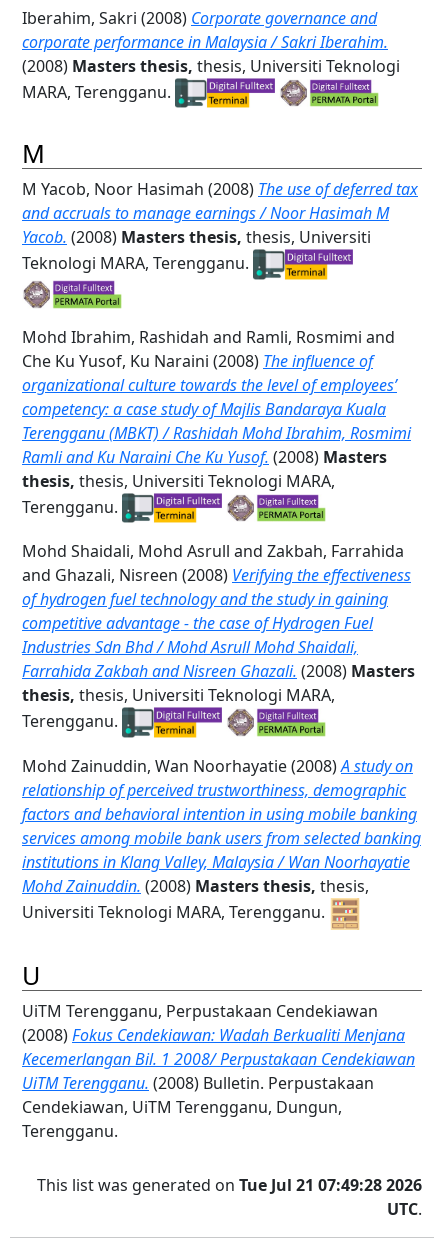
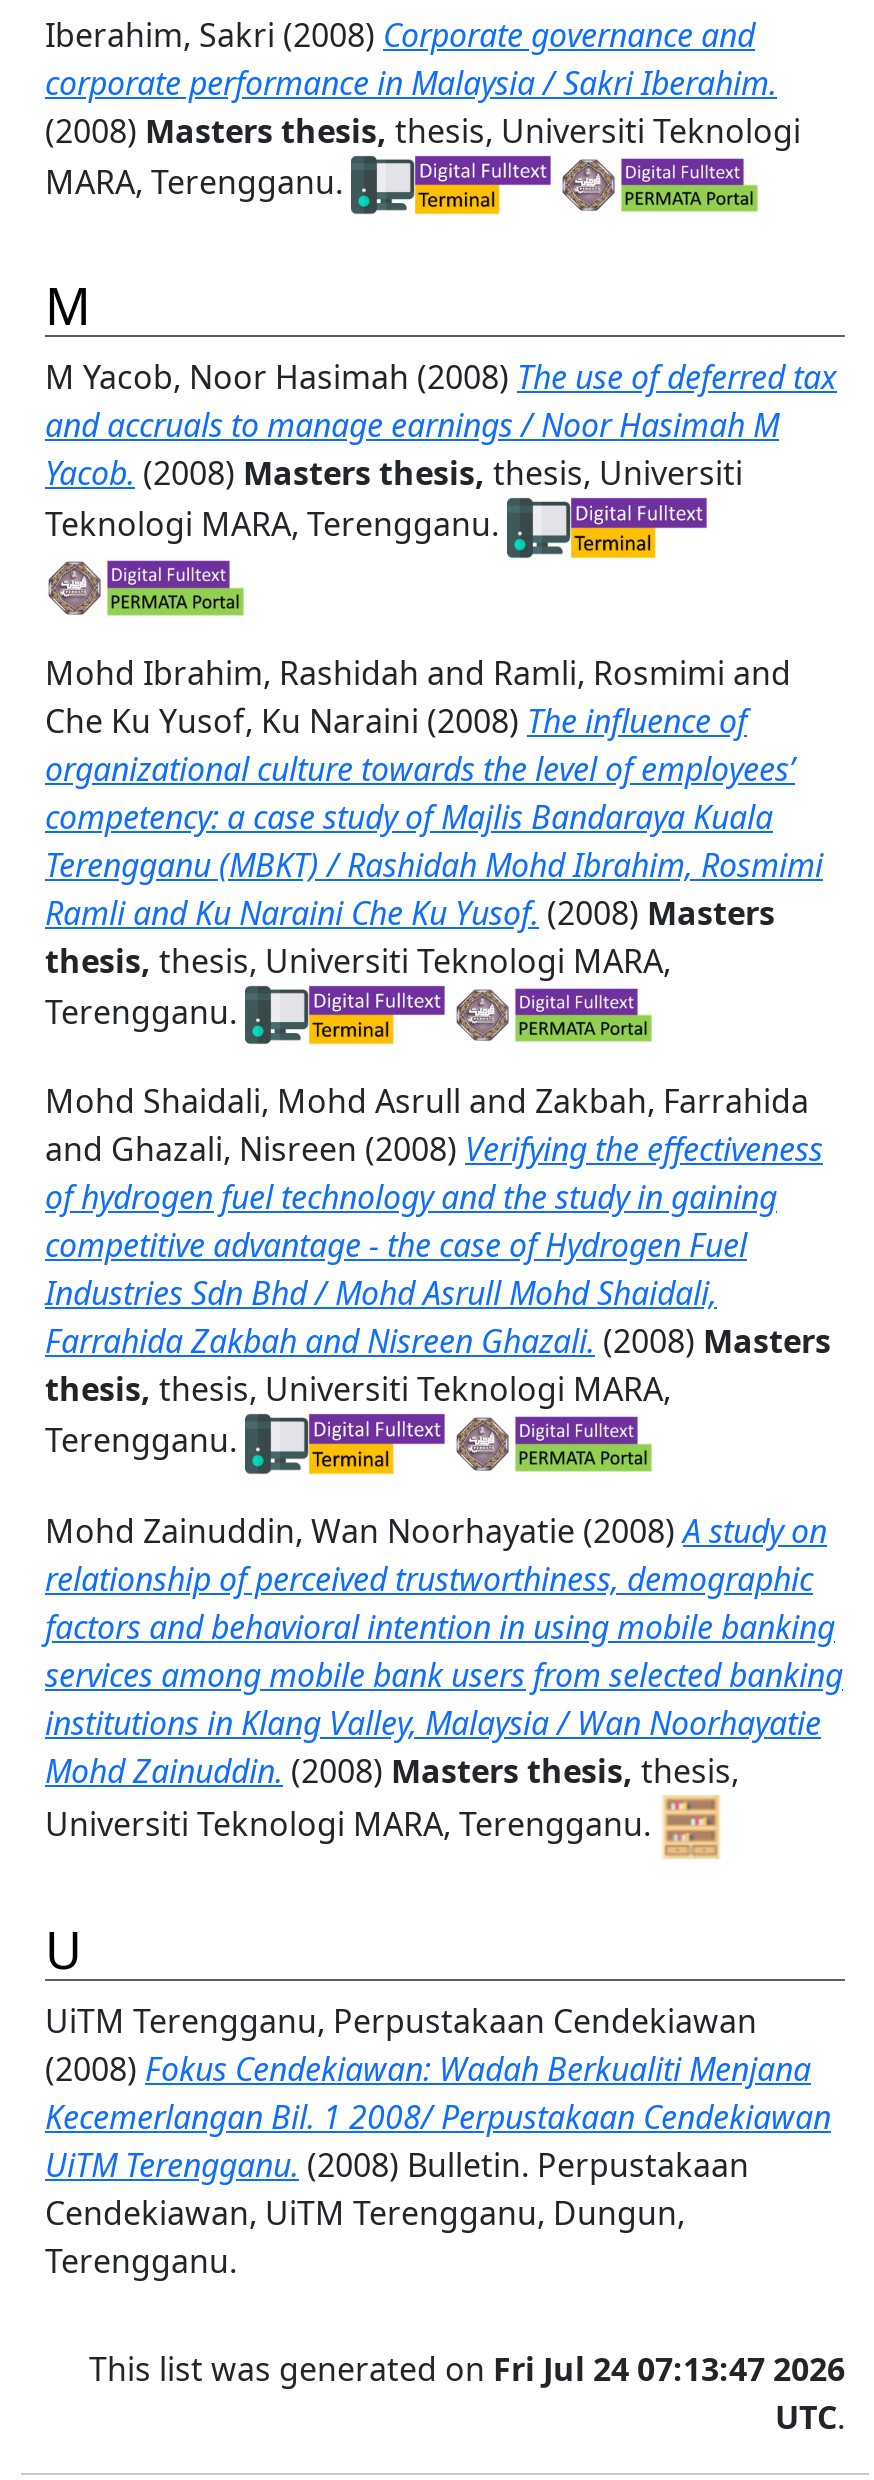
[37,1174,422,1196] This list was generated on Tue Jul 21 07:49:28 2026 -> [89,2347,845,2391] This list was generated on Fri Jul 24 07:13:47 2026

